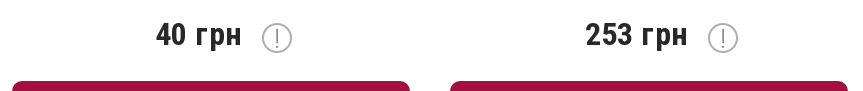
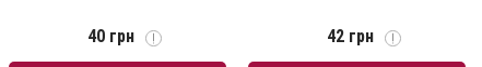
[585,15,687,53] 253 грн -> [326,26,373,46] 42 грн

